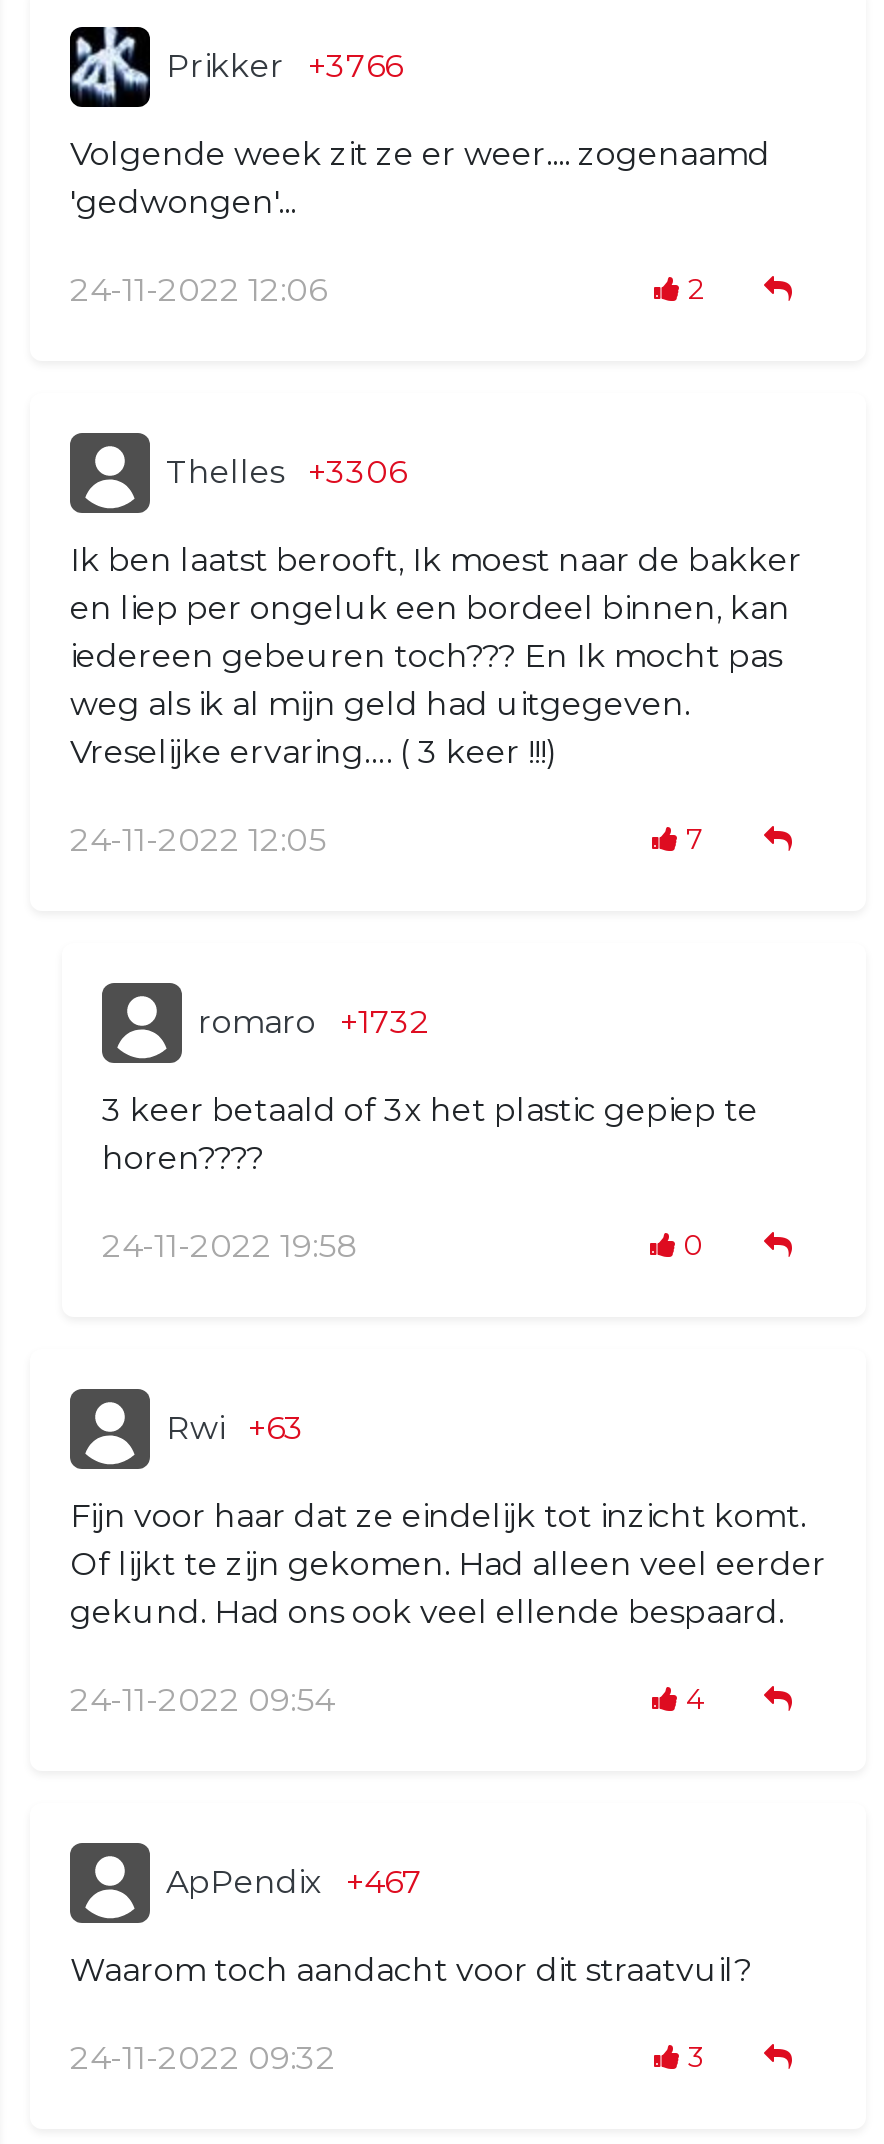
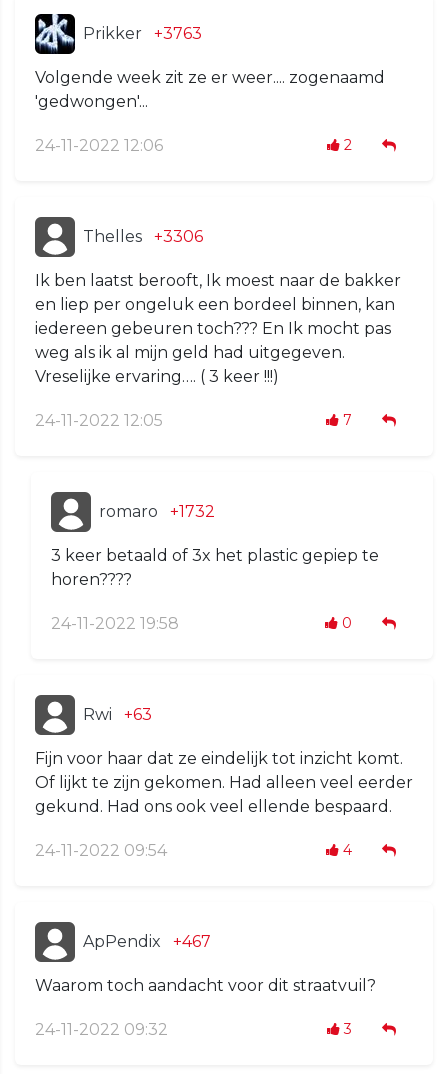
[166,47,402,85] Prikker +3766 -> [83,24,202,43] Prikker +3763

